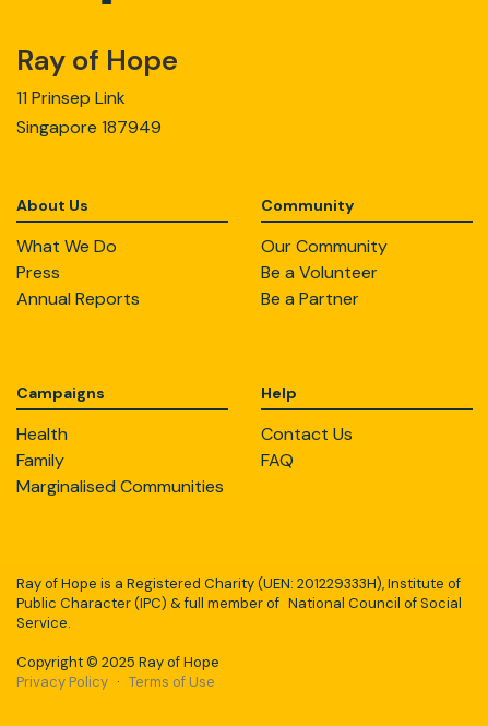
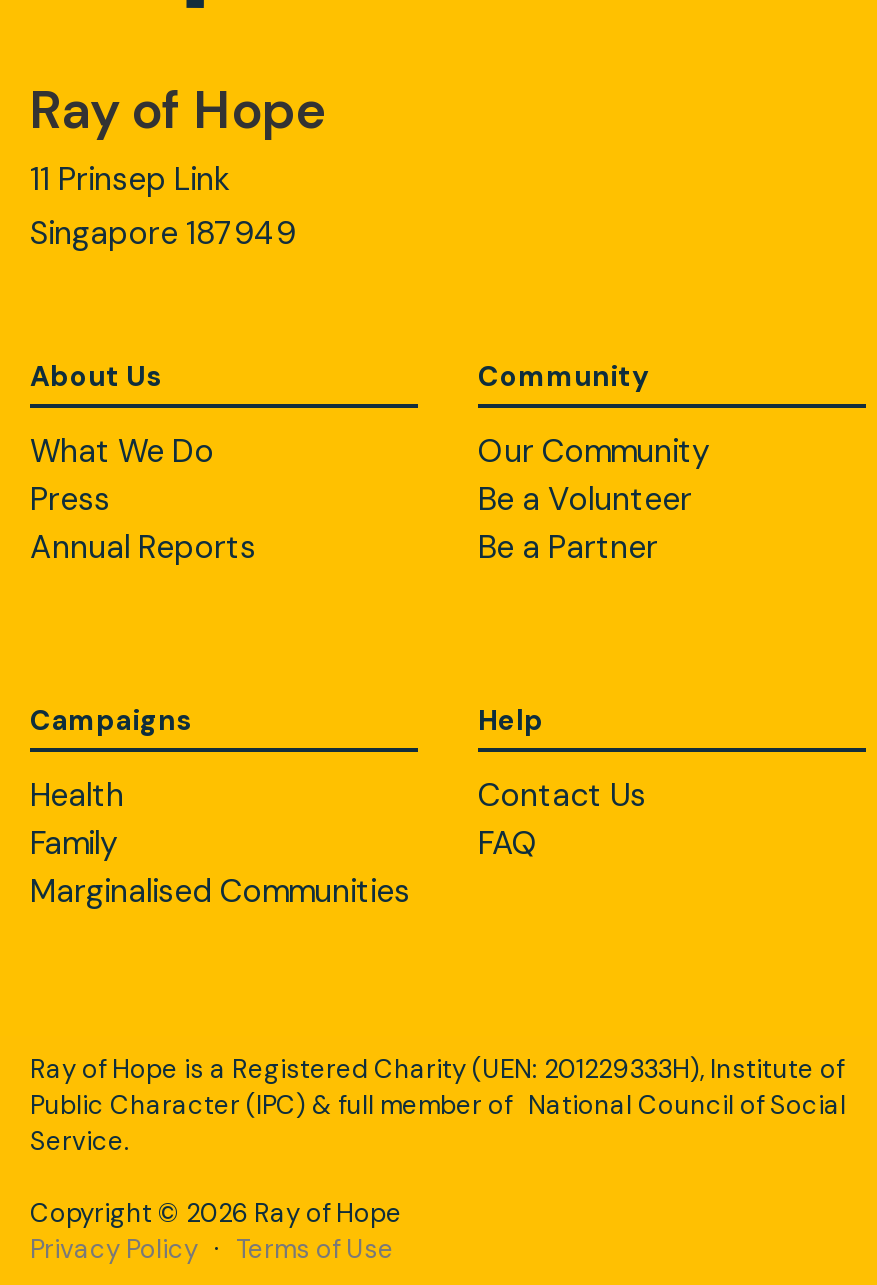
[16,653,219,672] Copyright © 2025 Ray of Hope -> [30,1196,402,1230] Copyright © 2026 Ray of Hope

